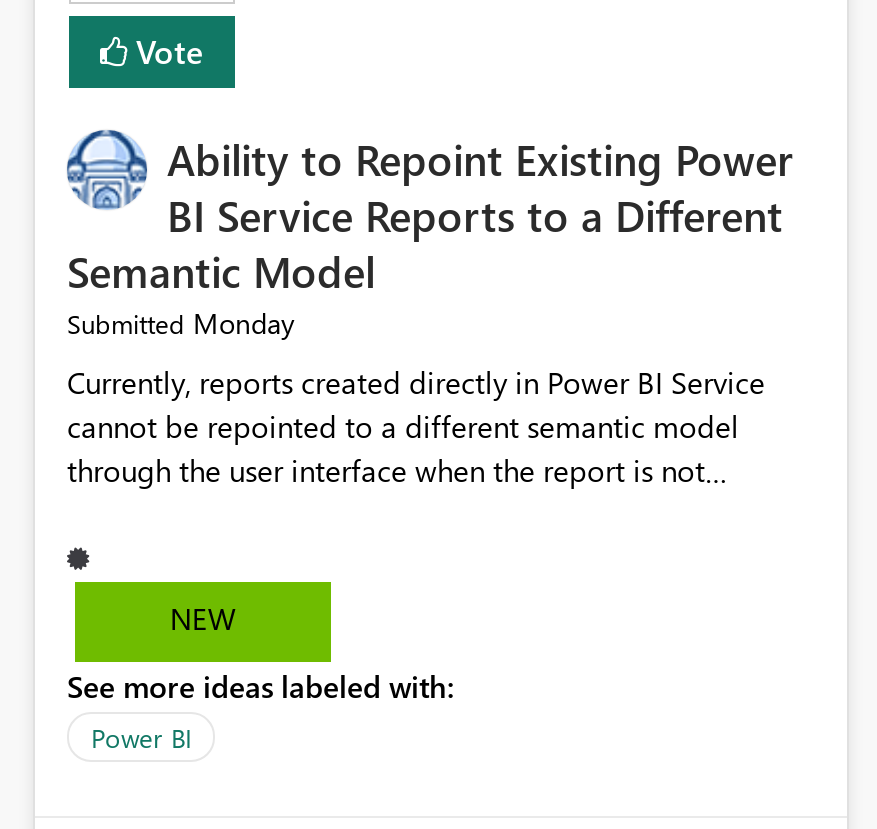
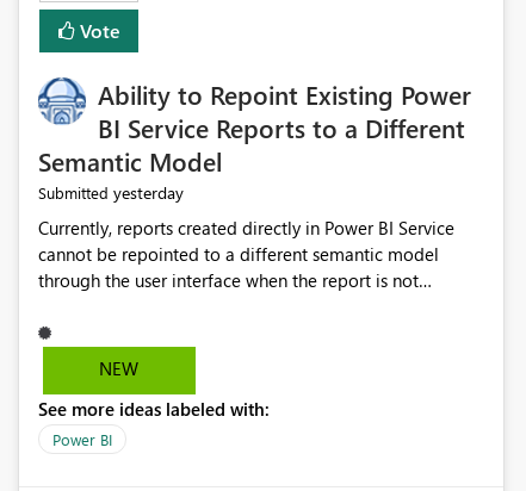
[67,305,295,343] Submitted Monday -> [38,182,184,204] Submitted yesterday

